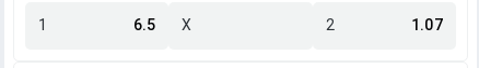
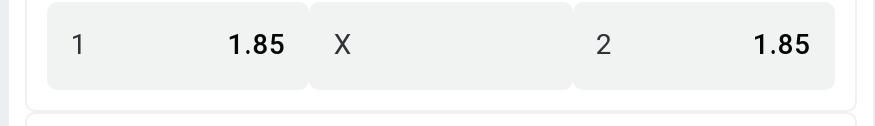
[133,16,192,33] 6.5 X -> [228,28,352,60] 1.85 X
[411,16,443,33] 1.07 -> [753,28,811,60] 1.85

